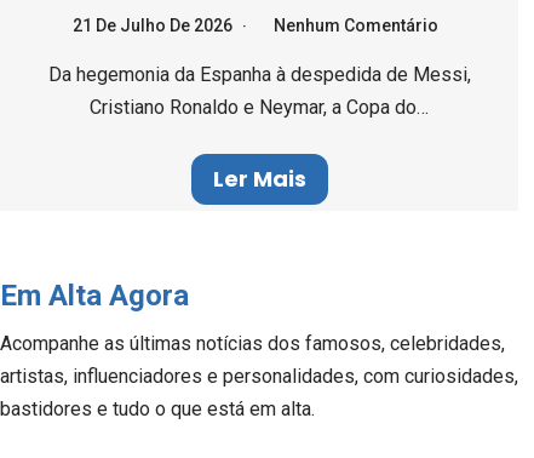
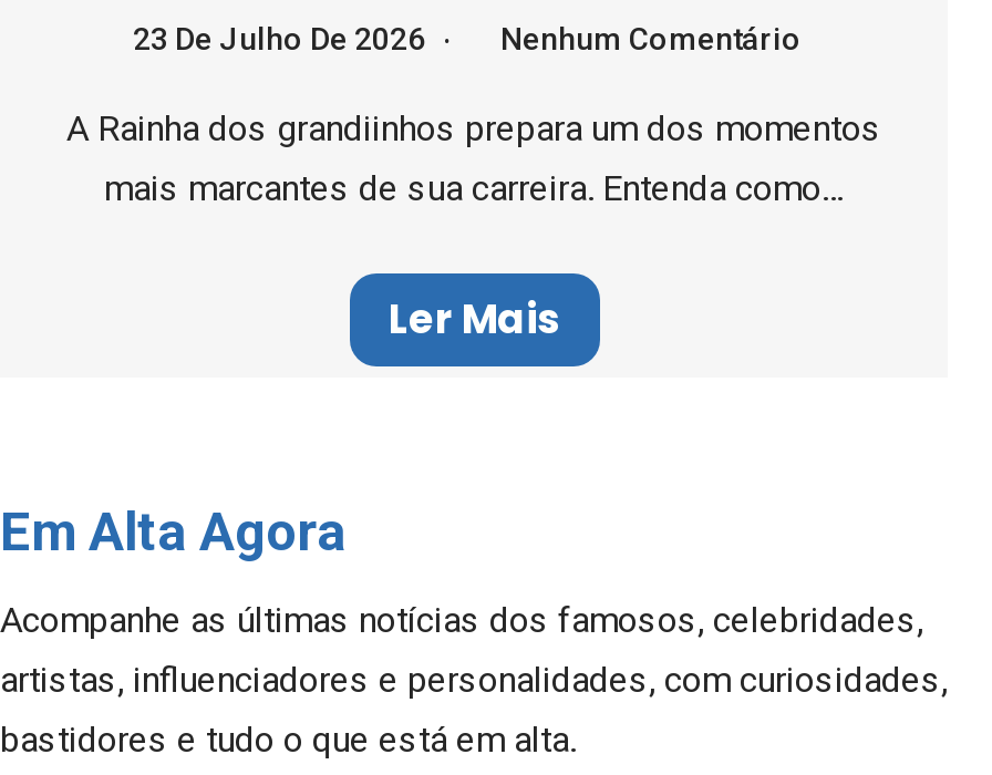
[73,15,438,35] 21 De Julho De 2026 Nenhum Comentário -> [133,20,802,56] 23 De Julho De 2026 Nenhum Comentário
[48,63,470,118] Da hegemonia da Espanha à despedida de Messi, | Cristiano Ronaldo e Neymar, a Copa do… -> [66,107,881,209] A Rainha dos grandiinhos prepara um dos momentos | mais marcantes de sua carreira. Entenda como…

